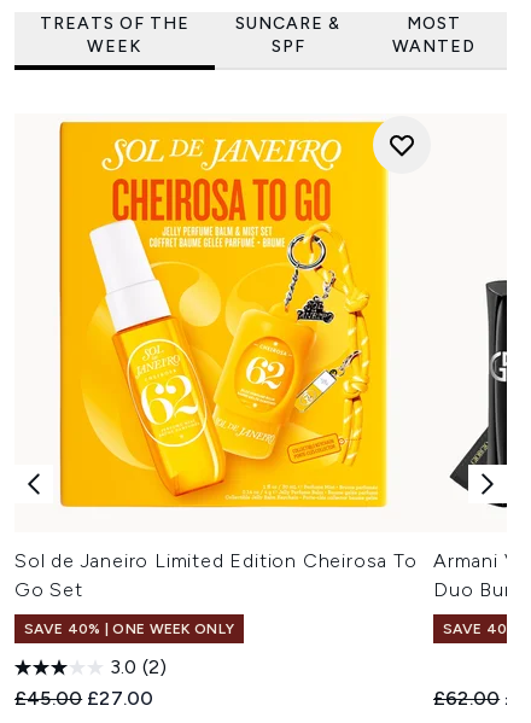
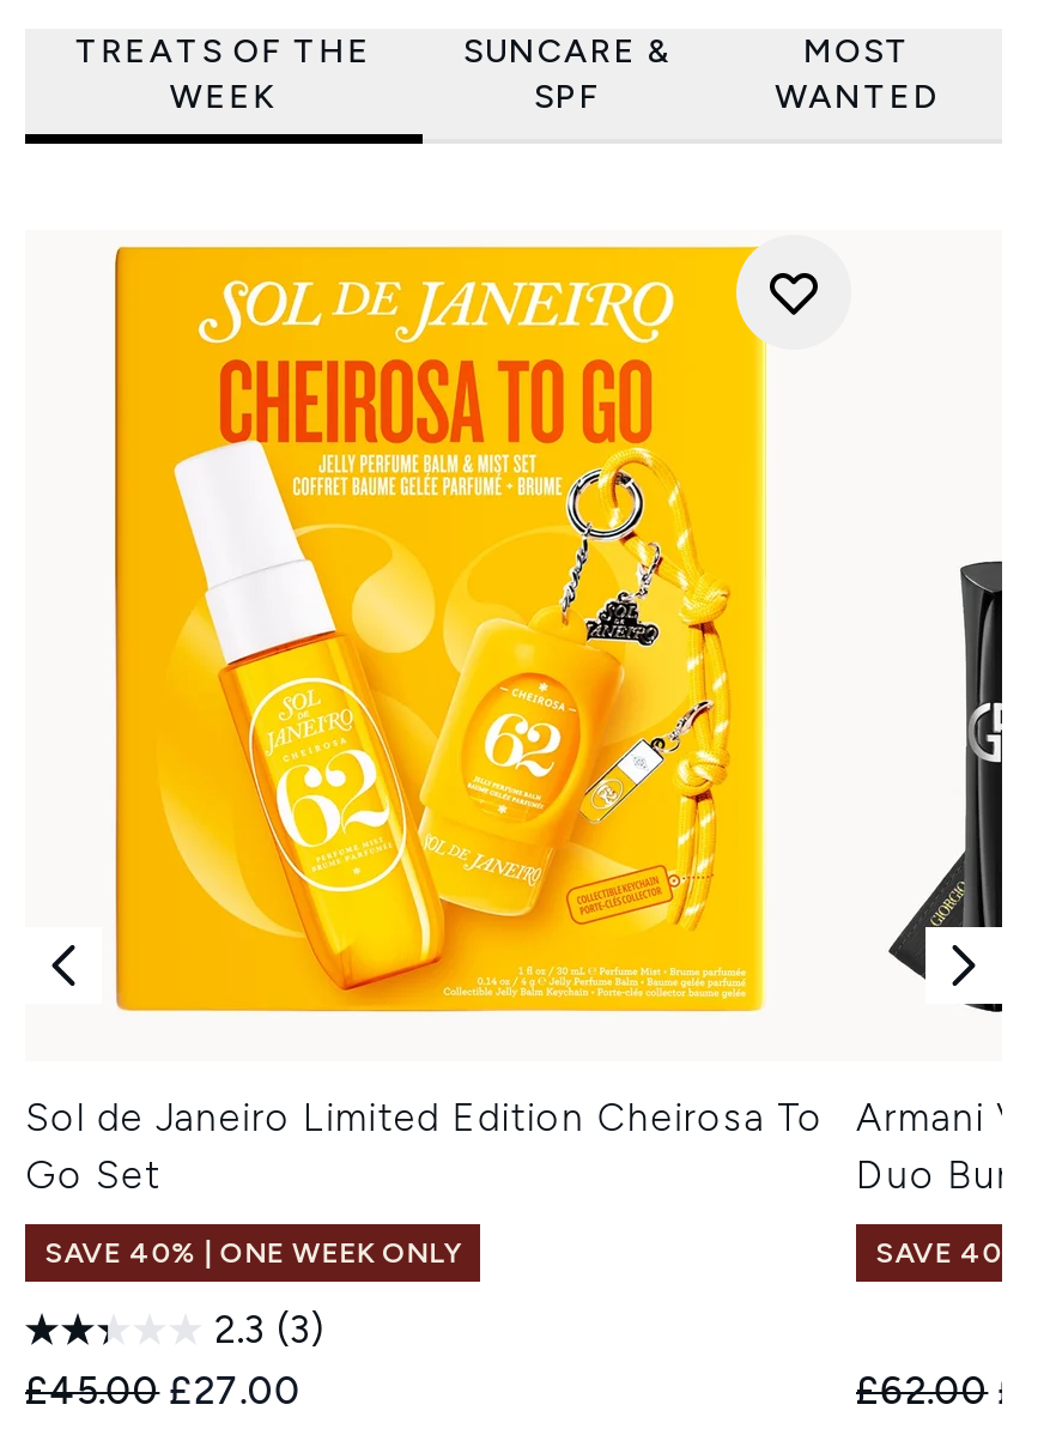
[110,656,167,678] 3.0 (2) -> [214,1306,324,1351] 2.3 (3)

